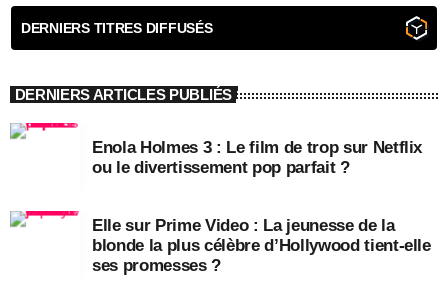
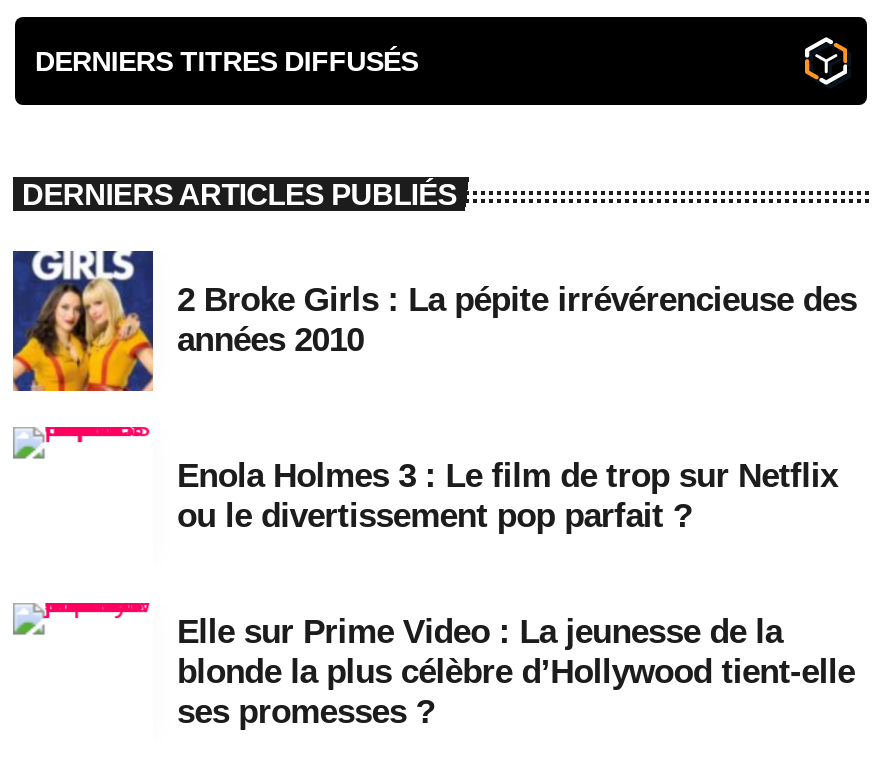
none -> [11,249,857,393] [image] | 2 Broke Girls : La pépite irrévérencieuse des | années 2010

